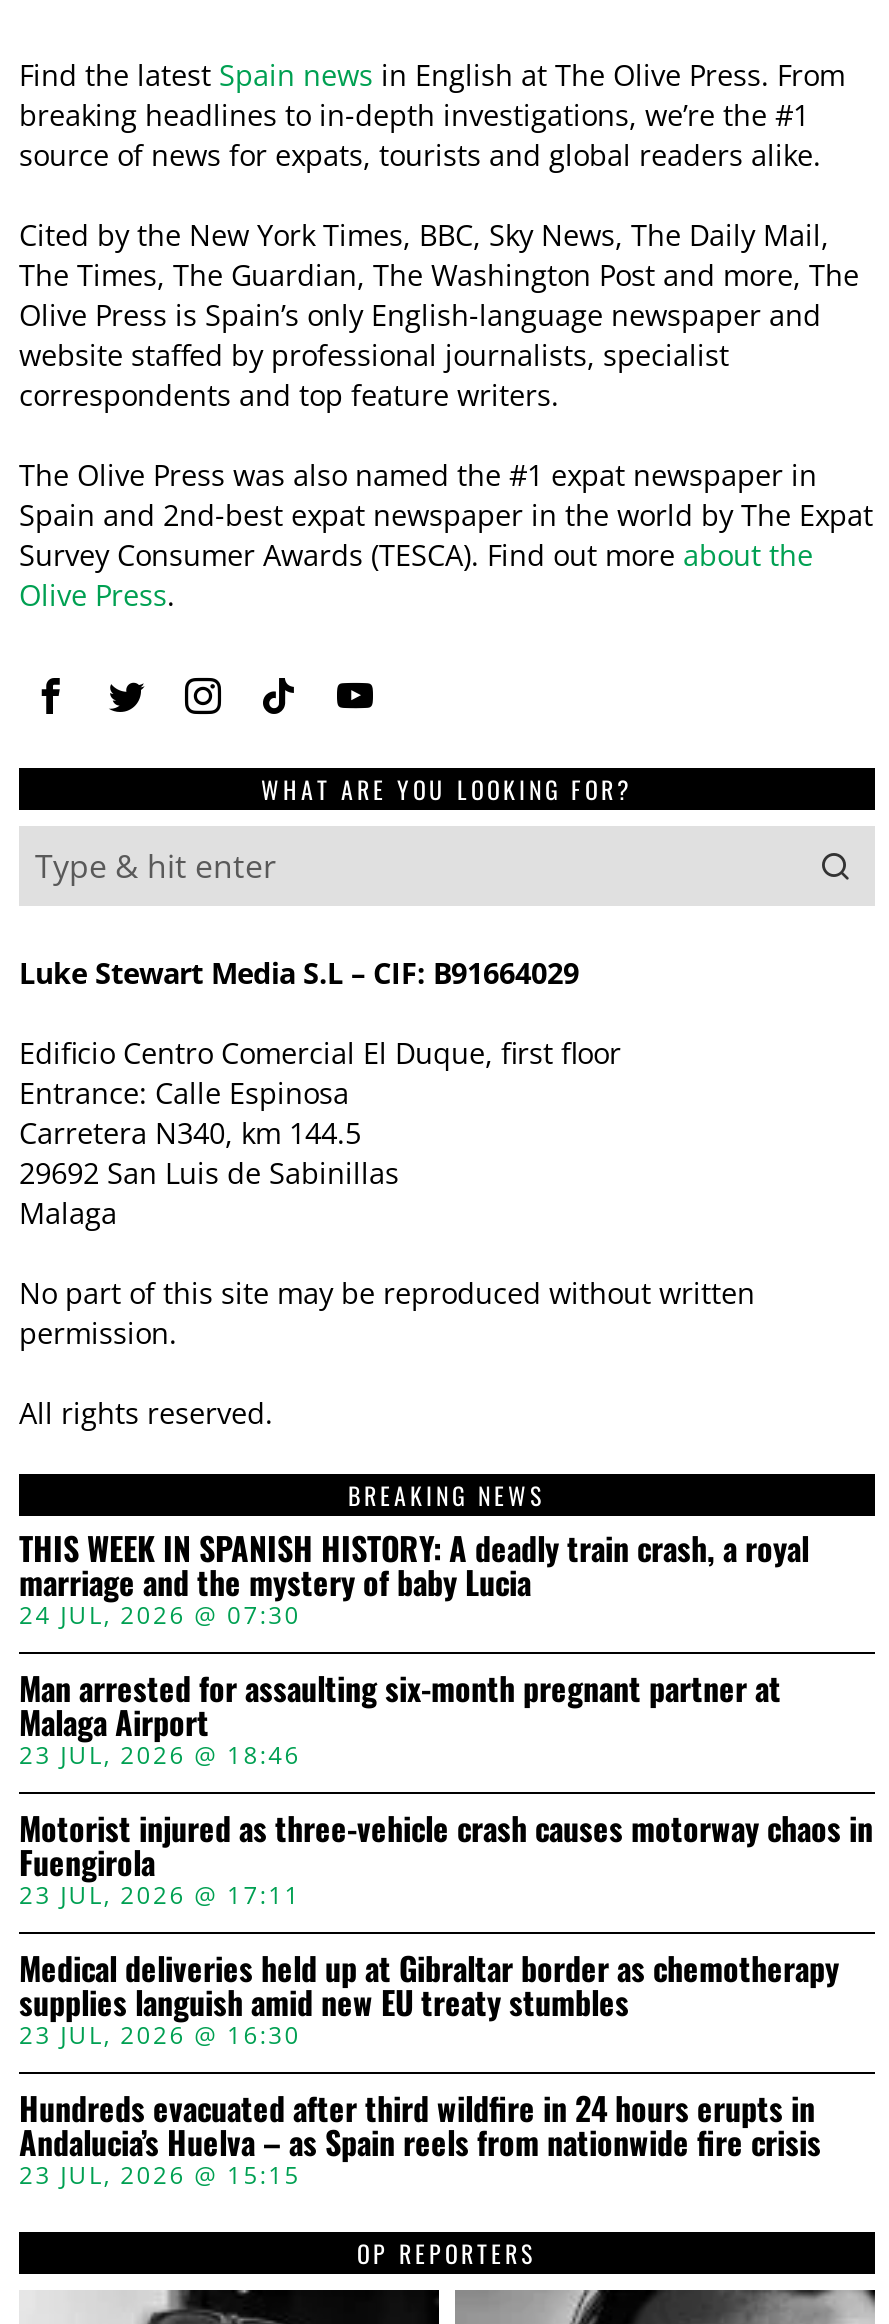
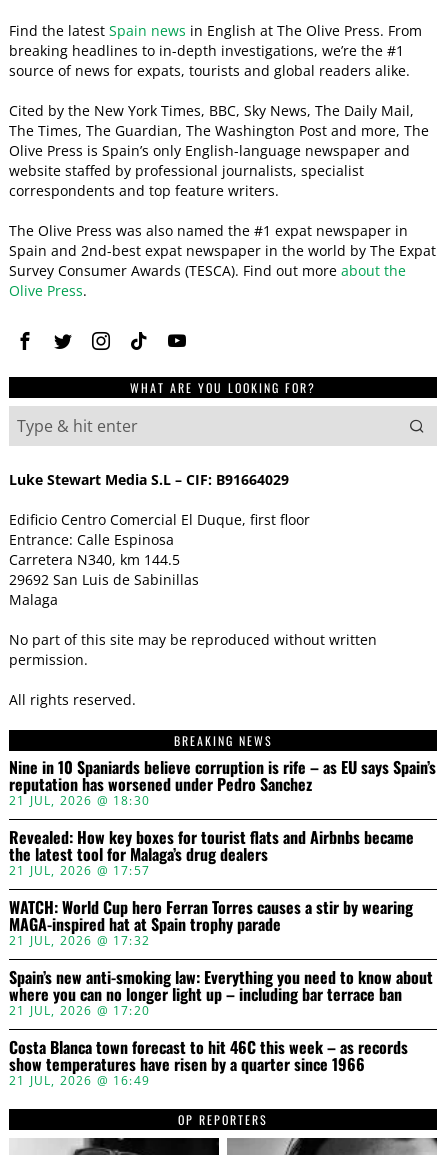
[19,1524,809,1632] THIS WEEK IN SPANISH HISTORY: A deadly train crash, a royal | marriage and the mystery of baby Lucia | 24 JUL, 2026 @ 07:30 -> [9,755,436,809] Nine in 10 Spaniards believe corruption is rife – as EU says Spain’s | reputation has worsened under Pedro Sanchez | 21 JUL, 2026 @ 18:30
[19,1664,781,1772] Man arrested for assaulting six-month pregnant partner at | Malaga Airport | 23 JUL, 2026 @ 18:46 -> [9,825,414,879] Revealed: How key boxes for tourist flats and Airbnbs became | the latest tool for Malaga’s drug dealers | 21 JUL, 2026 @ 17:57
[19,1804,873,1912] Motorist injured as three-vehicle crash causes motorway chaos in | Fuengirola | 23 JUL, 2026 @ 17:11 -> [9,895,413,949] WATCH: World Cup hero Ferran Torres causes a stir by wearing | MAGA-inspired hat at Spain trophy parade | 21 JUL, 2026 @ 17:32
[19,1944,839,2052] Medical deliveries held up at Gibraltar border as chemotherapy | supplies languish amid new EU treaty stumbles | 23 JUL, 2026 @ 16:30 -> [9,965,433,1019] Spain’s new anti-smoking law: Everything you need to know about | where you can no longer light up – including bar terrace ban | 21 JUL, 2026 @ 17:20
[19,2084,821,2192] Hundreds evacuated after third wildfire in 24 hours erupts in | Andalucia’s Huelva – as Spain reels from nationwide fire crisis | 23 JUL, 2026 @ 15:15 -> [9,1035,408,1089] Costa Blanca town forecast to hit 46C this week – as records | show temperatures have risen by a quarter since 1966 | 21 JUL, 2026 @ 16:49

